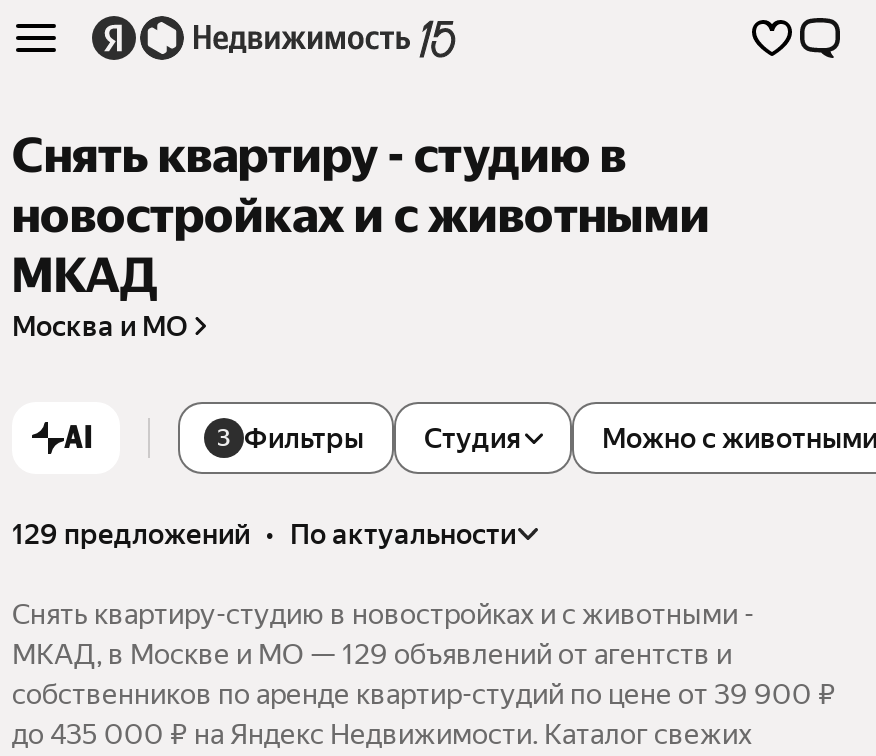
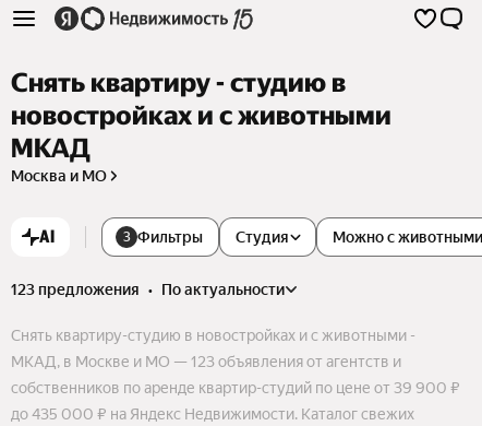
[12,518,516,550] 129 предложений • по актуальности -> [11,281,285,298] 123 предложения • по актуальности
[12,638,732,670] МКАД, в Москве и МО — 129 объявлений от агентств и -> [11,353,401,370] МКАД, в Москве и МО — 123 объявления от агентств и

